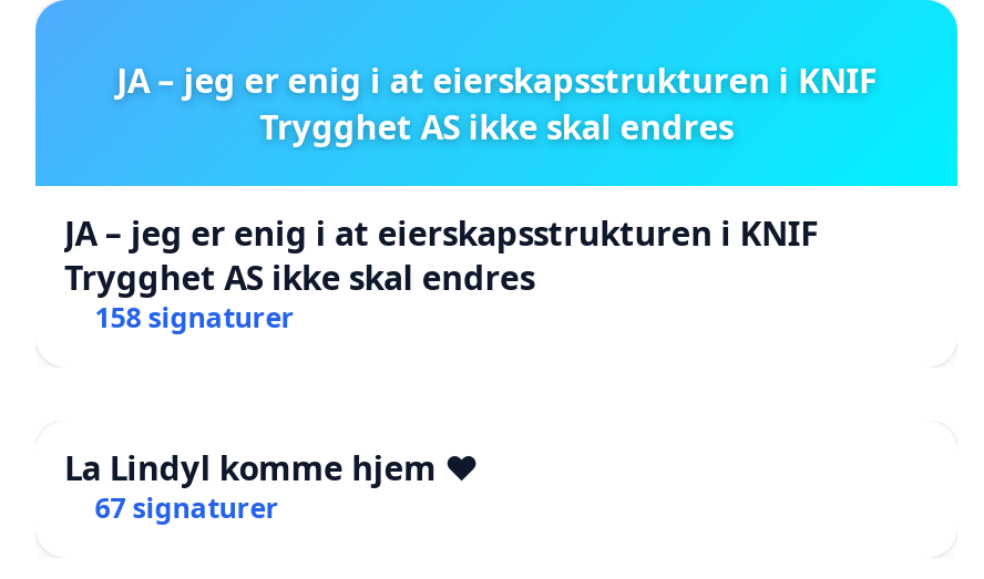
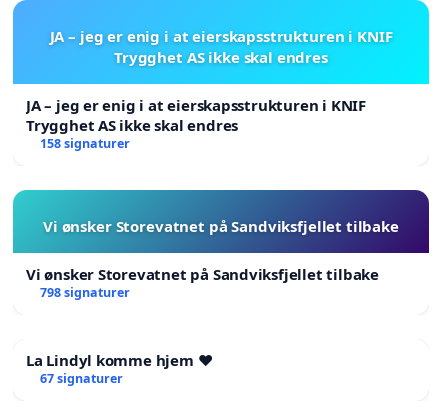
none -> [26,216,399,301] Vi ønsker Storevatnet på Sandviksfjellet tilbake | Vi ønsker Storevatnet på Sandviksfjellet tilbake | 798 signaturer

